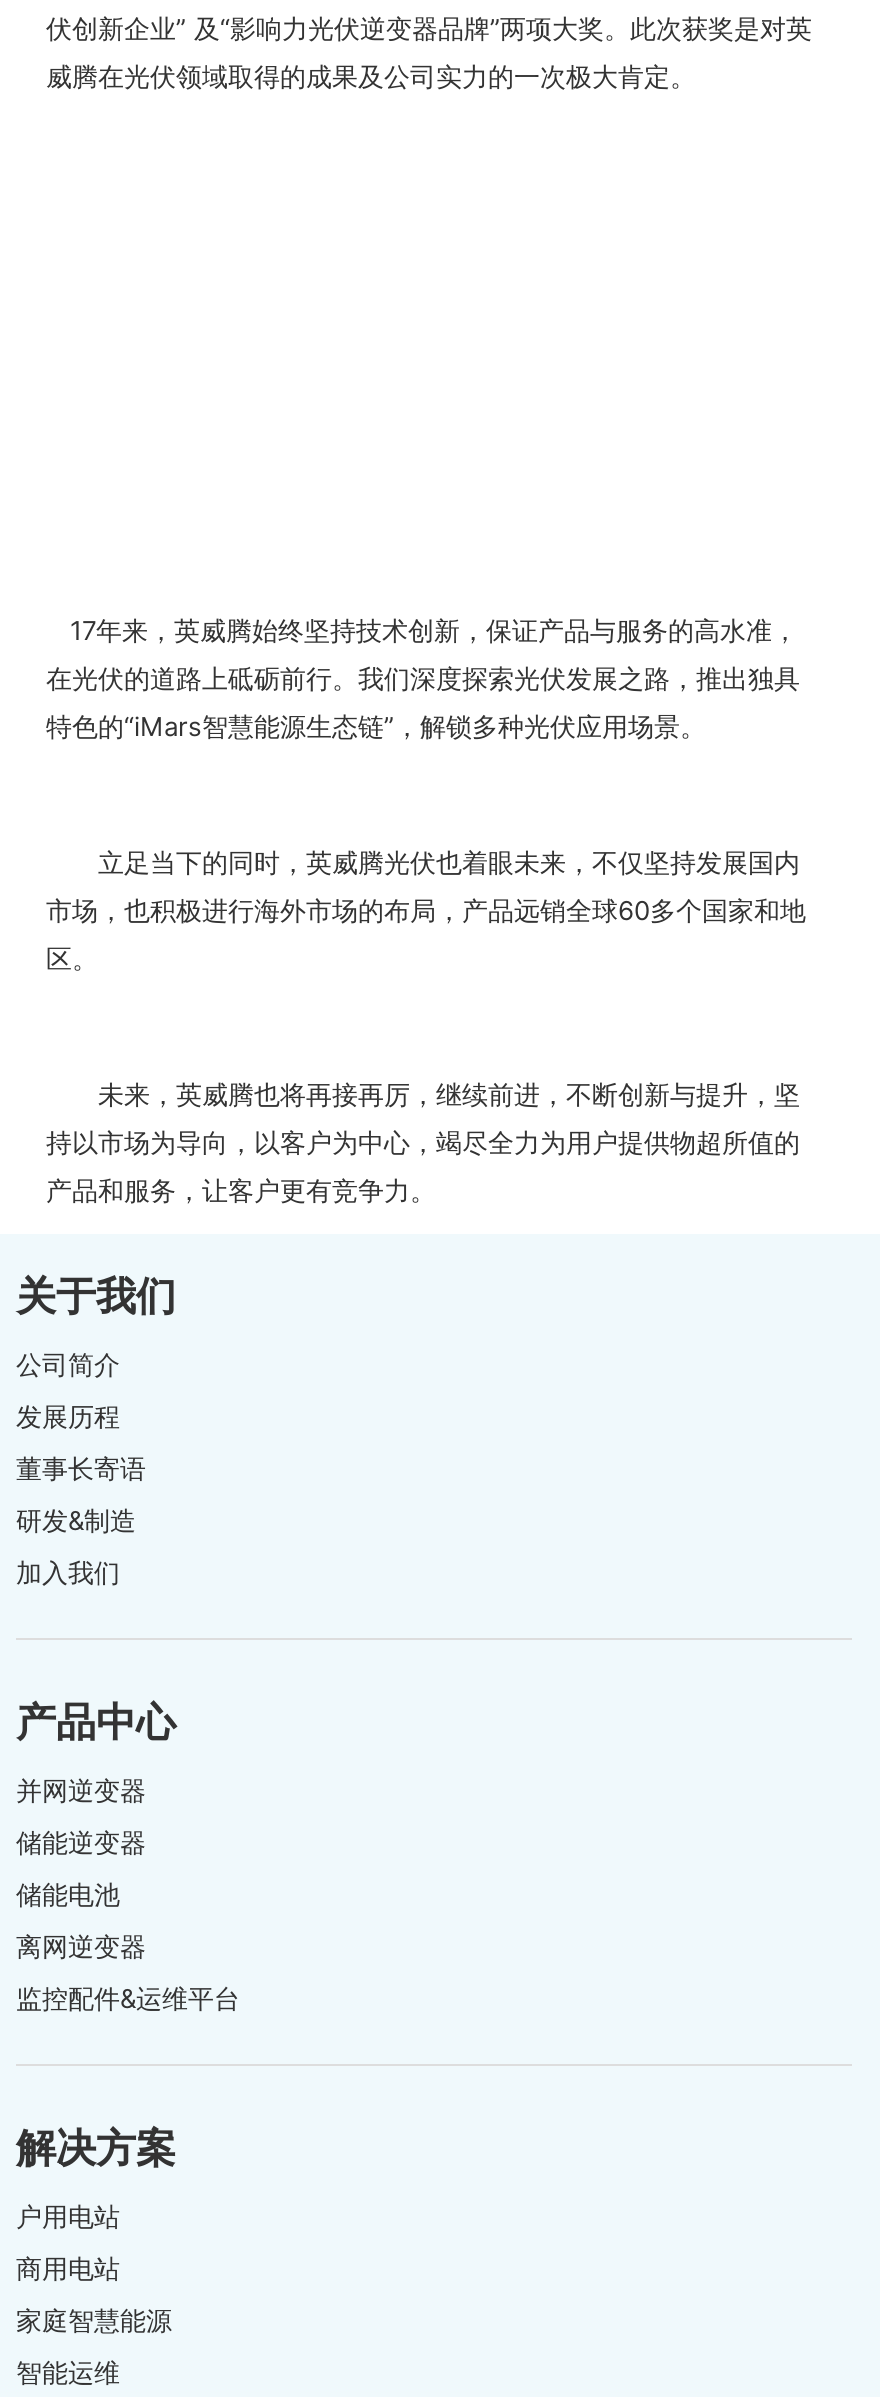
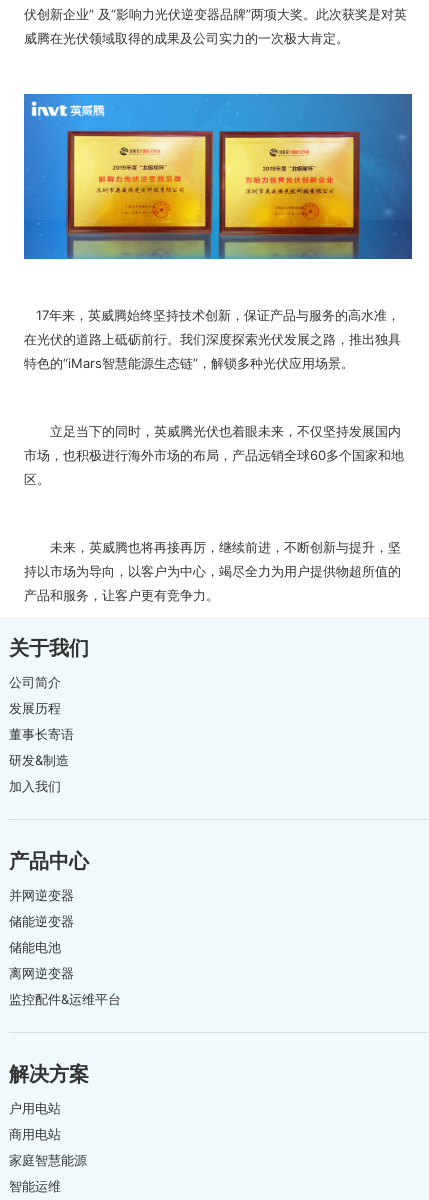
none -> [23,93,413,260] [image]

